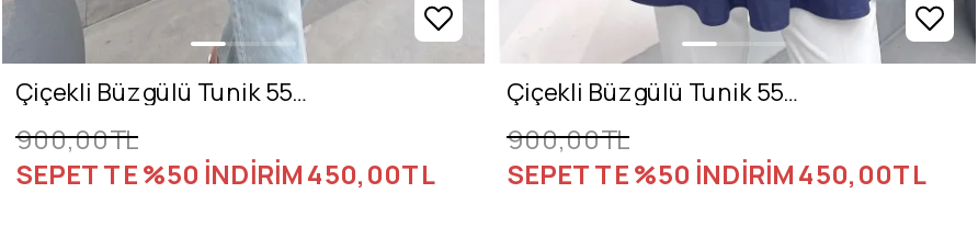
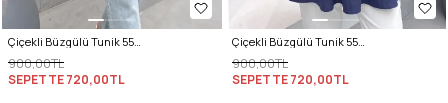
[15,155,436,192] SEPETTE %50 İNDİRİM 450,00TL -> [8,71,125,88] SEPETTE 720,00TL
[507,155,928,192] SEPETTE %50 İNDİRİM 450,00TL -> [232,71,349,88] SEPETTE 720,00TL

